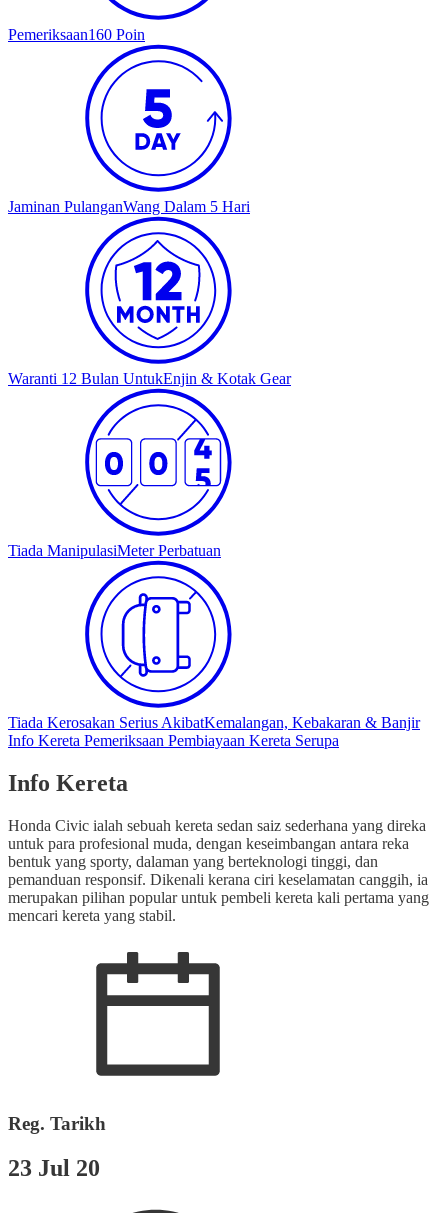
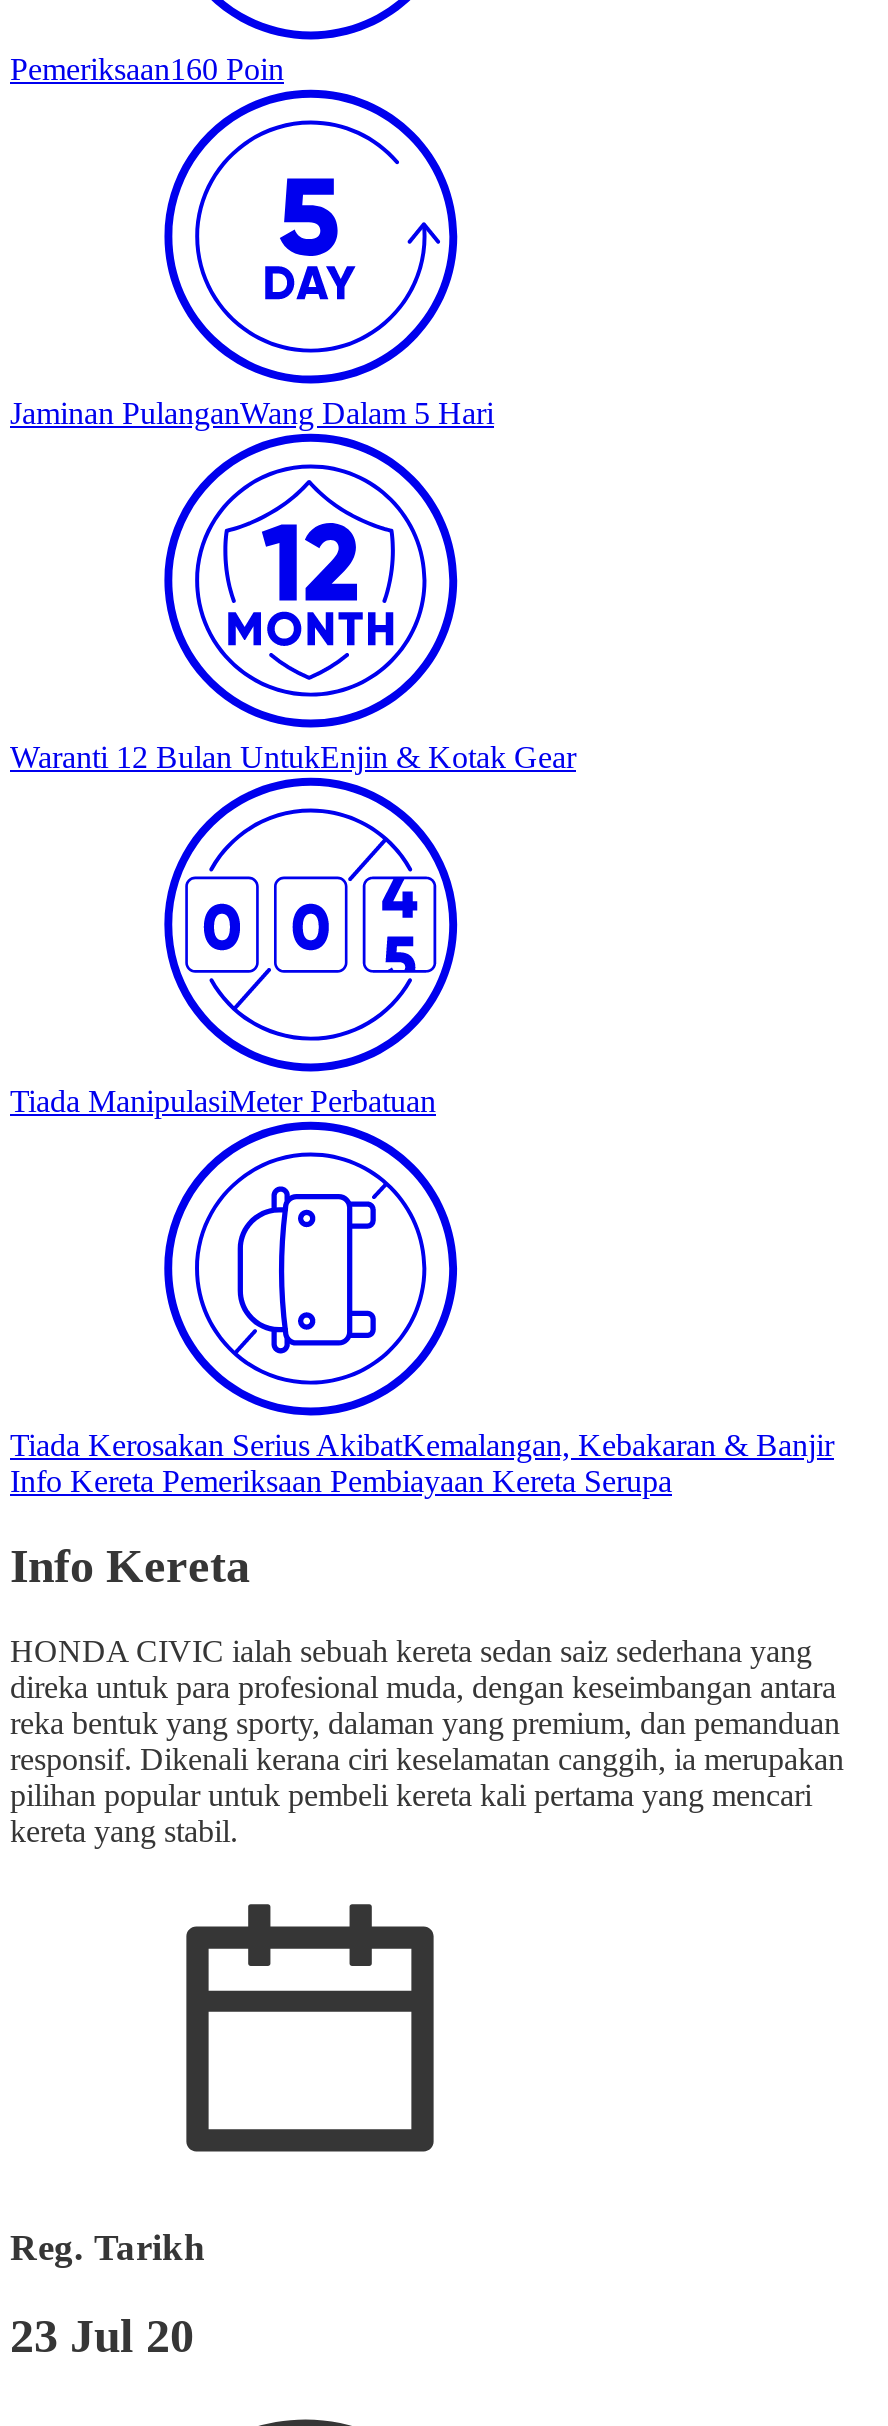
[8,817,429,924] Honda Civic ialah sebuah kereta sedan saiz sederhana yang direka | untuk para profesional muda, dengan keseimbangan antara reka | bentuk yang sporty, dalaman yang berteknologi tinggi, dan | pemanduan responsif. Dikenali kerana ciri keselamatan canggih, ia | merupakan pilihan popular untuk pembeli kereta kali pertama yang | mencari kereta yang stabil. -> [10,1633,844,1847] HONDA CIVIC ialah sebuah kereta sedan saiz sederhana yang | direka untuk para profesional muda, dengan keseimbangan antara | reka bentuk yang sporty, dalaman yang premium, dan pemanduan | responsif. Dikenali kerana ciri keselamatan canggih, ia merupakan | pilihan popular untuk pembeli kereta kali pertama yang mencari | kereta yang stabil.

